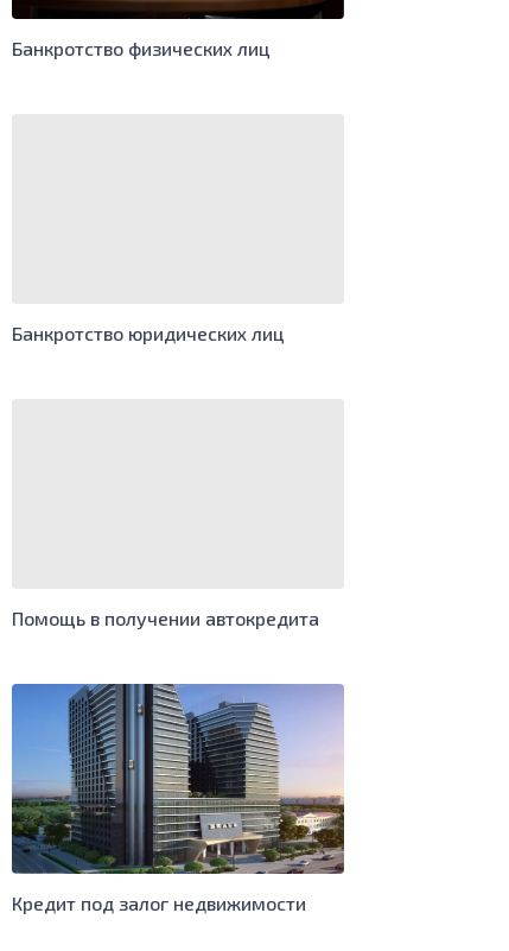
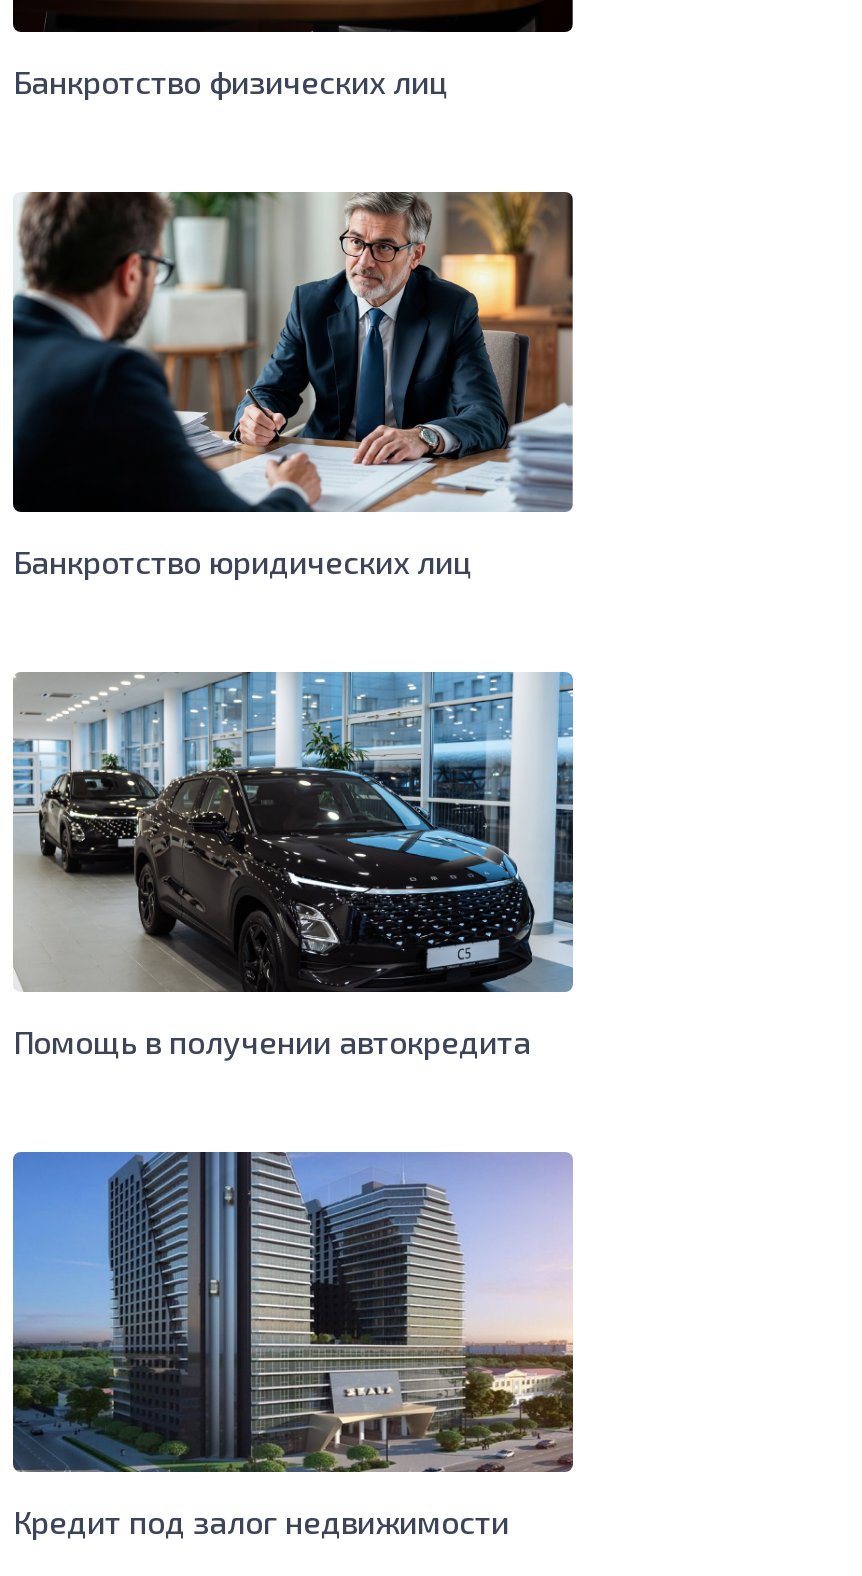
none -> [11,190,575,514] [image]
none -> [11,670,575,994] [image]

